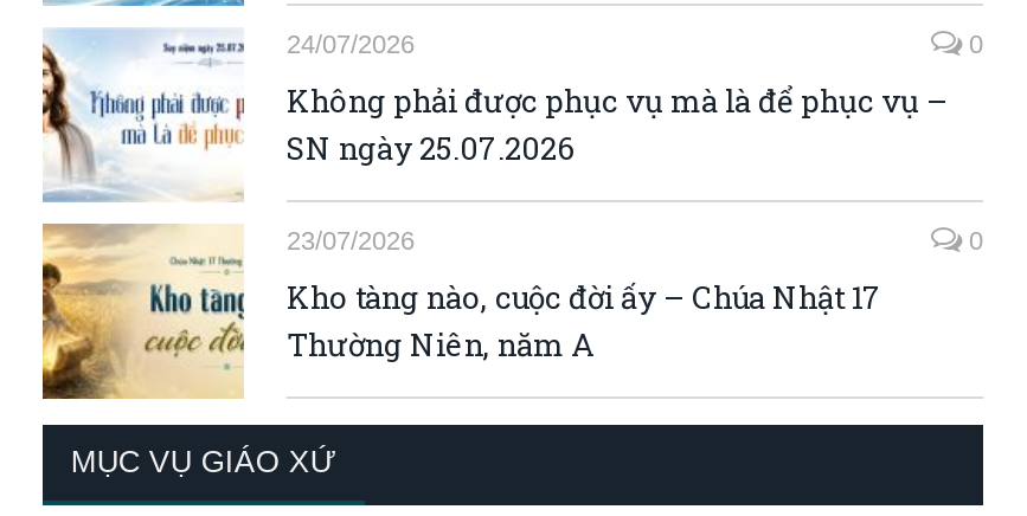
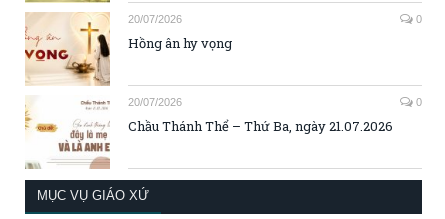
[40,28,415,204] [image] | 24/07/2026 -> [25,12,182,86] [image] | 20/07/2026
[287,80,948,170] Không phải được phục vụ mà là để phục vụ – | SN ngày 25.07.2026 -> [128,34,232,52] Hồng ân hy vọng
[40,222,415,402] [image] | 23/07/2026 -> [25,95,182,169] [image] | 20/07/2026
[287,277,881,367] Kho tàng nào, cuộc đời ấy – Chúa Nhật 17 | Thường Niên, năm A -> [128,117,393,135] Chầu Thánh Thể – Thứ Ba, ngày 21.07.2026

